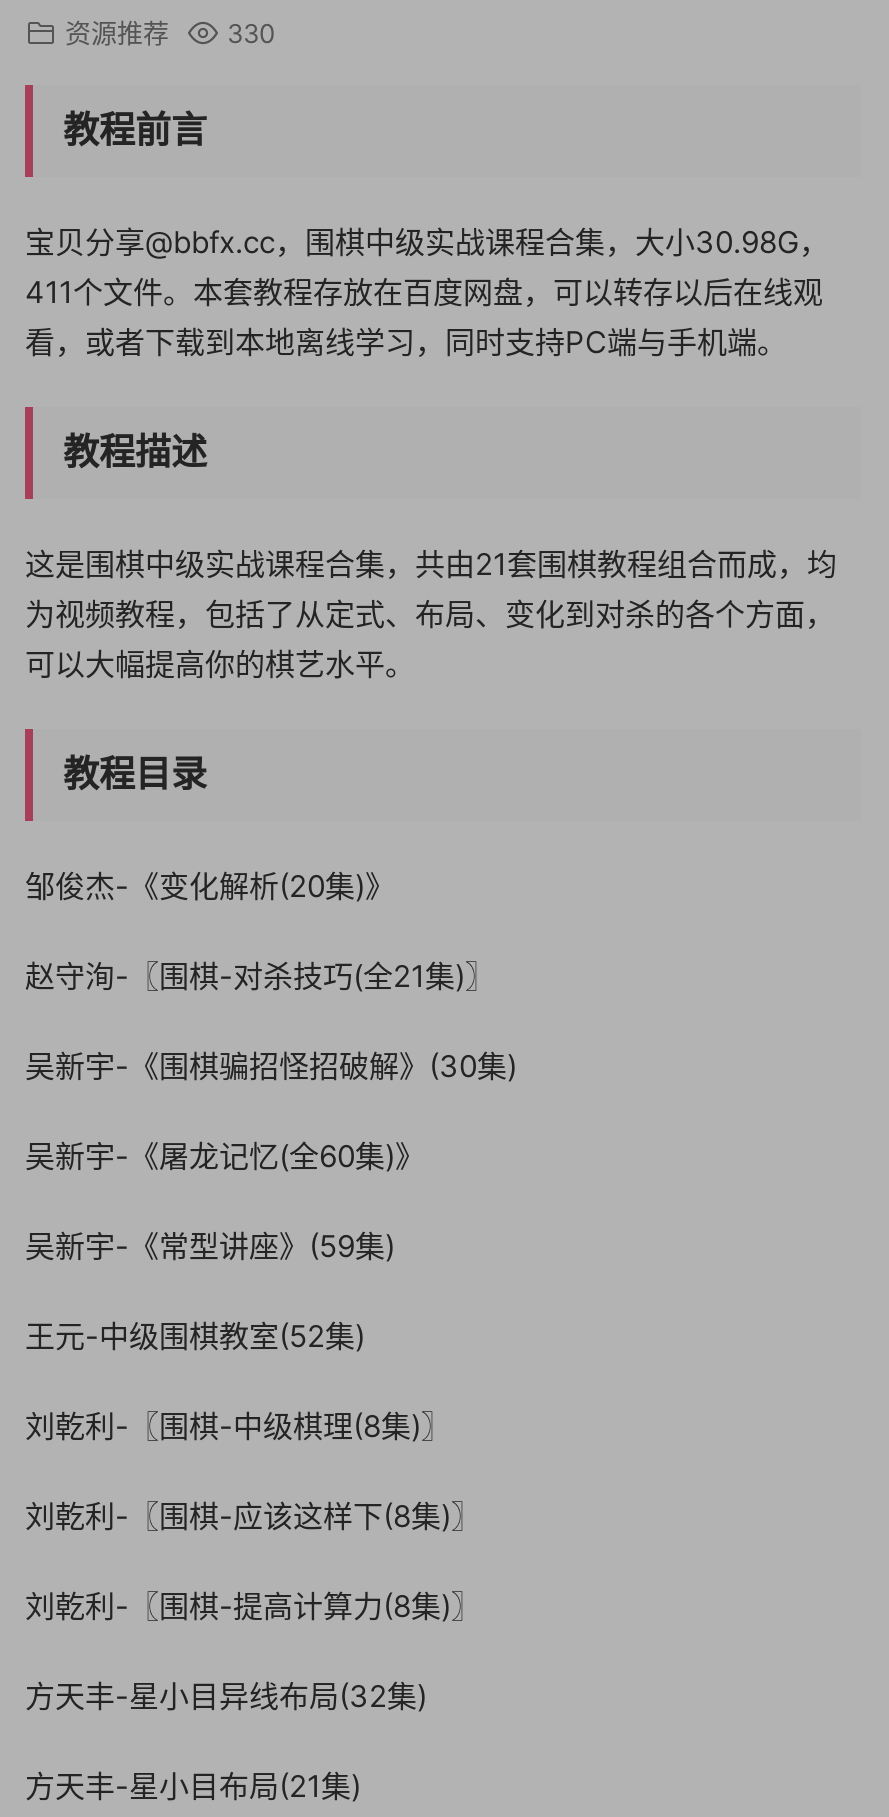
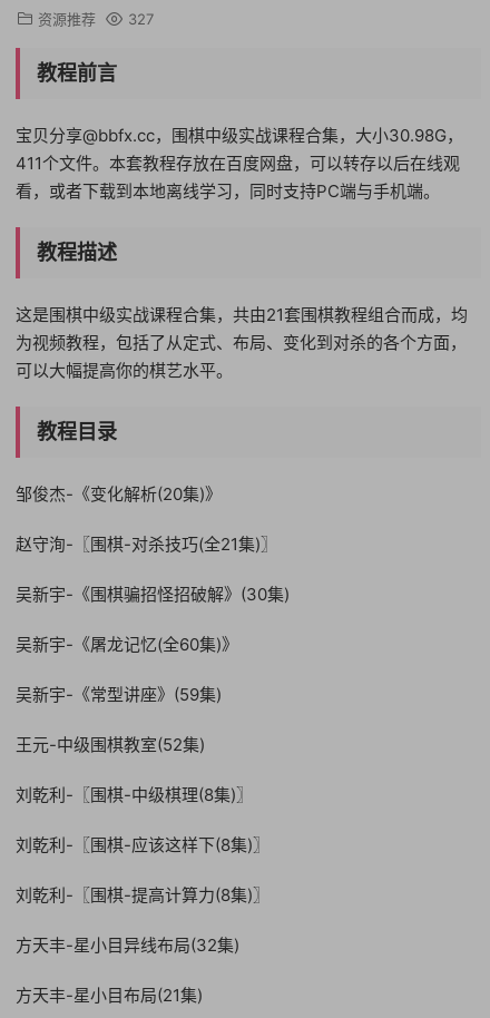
[65,17,275,49] 资源推荐 330 -> [38,10,154,28] 资源推荐 327

